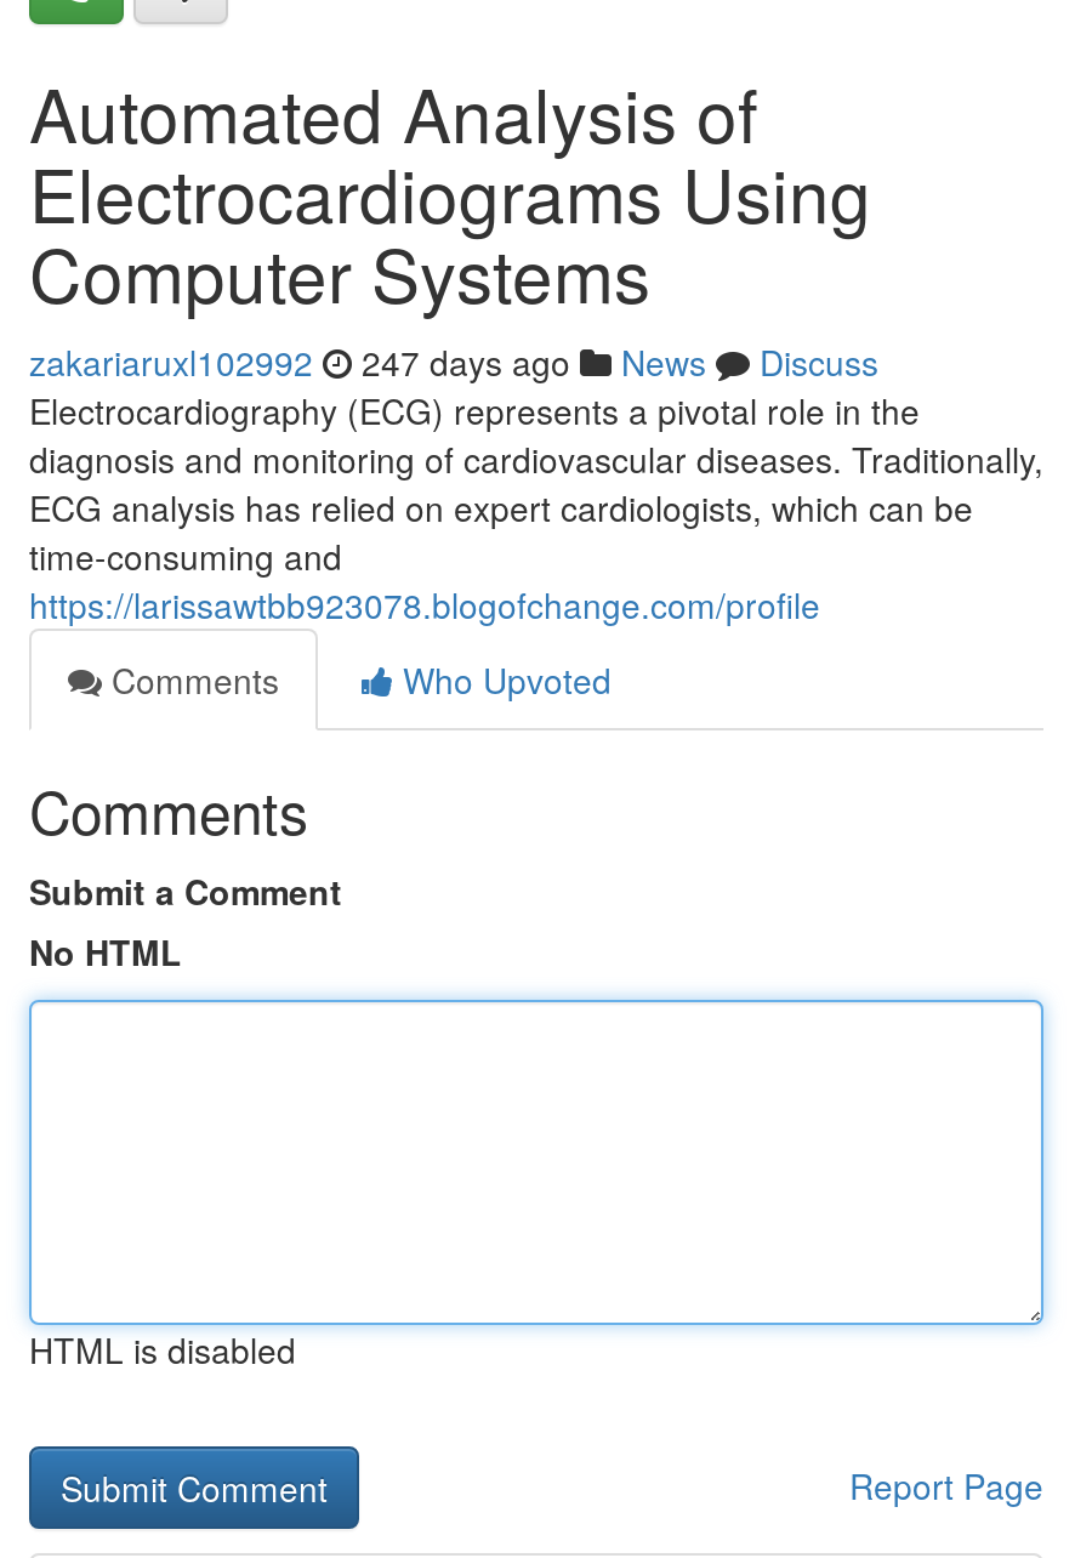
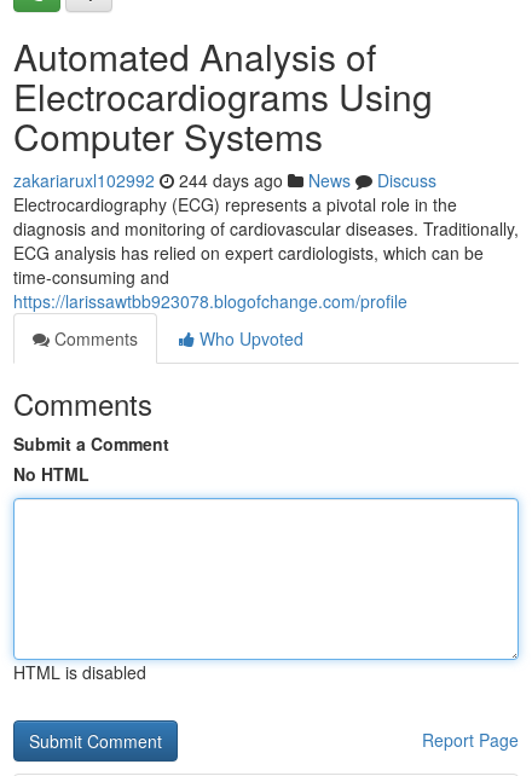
[29,337,878,386] zakariaruxl102992 247 days ago News Discuss -> [13,168,436,192] zakariaruxl102992 244 days ago News Discuss

